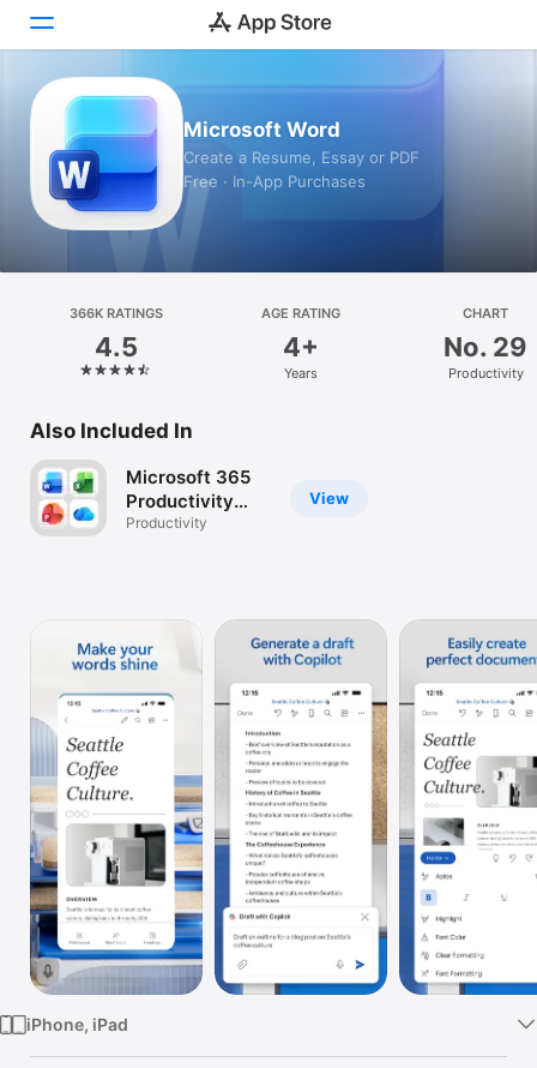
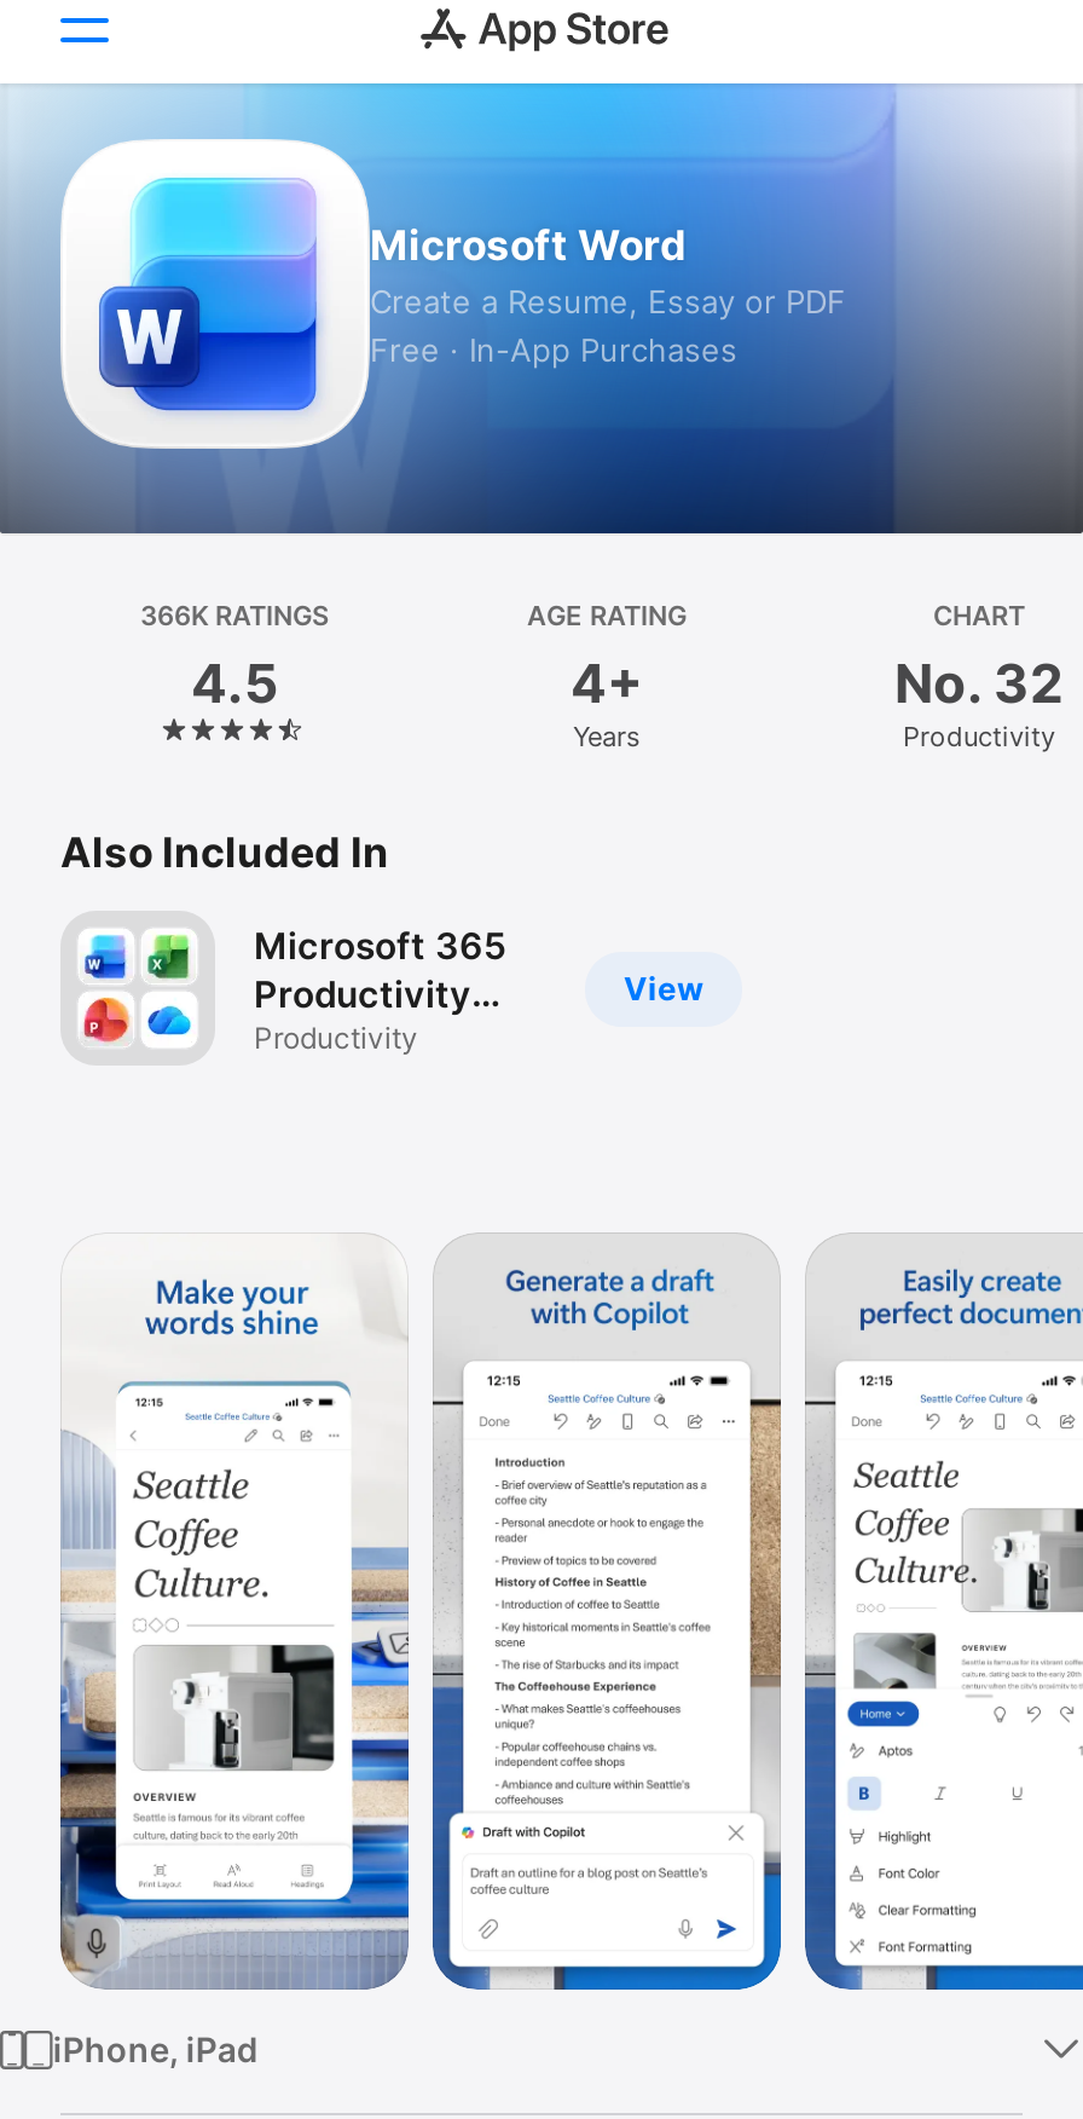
[444,331,527,362] No. 29 -> [894,652,1064,715] No. 32

